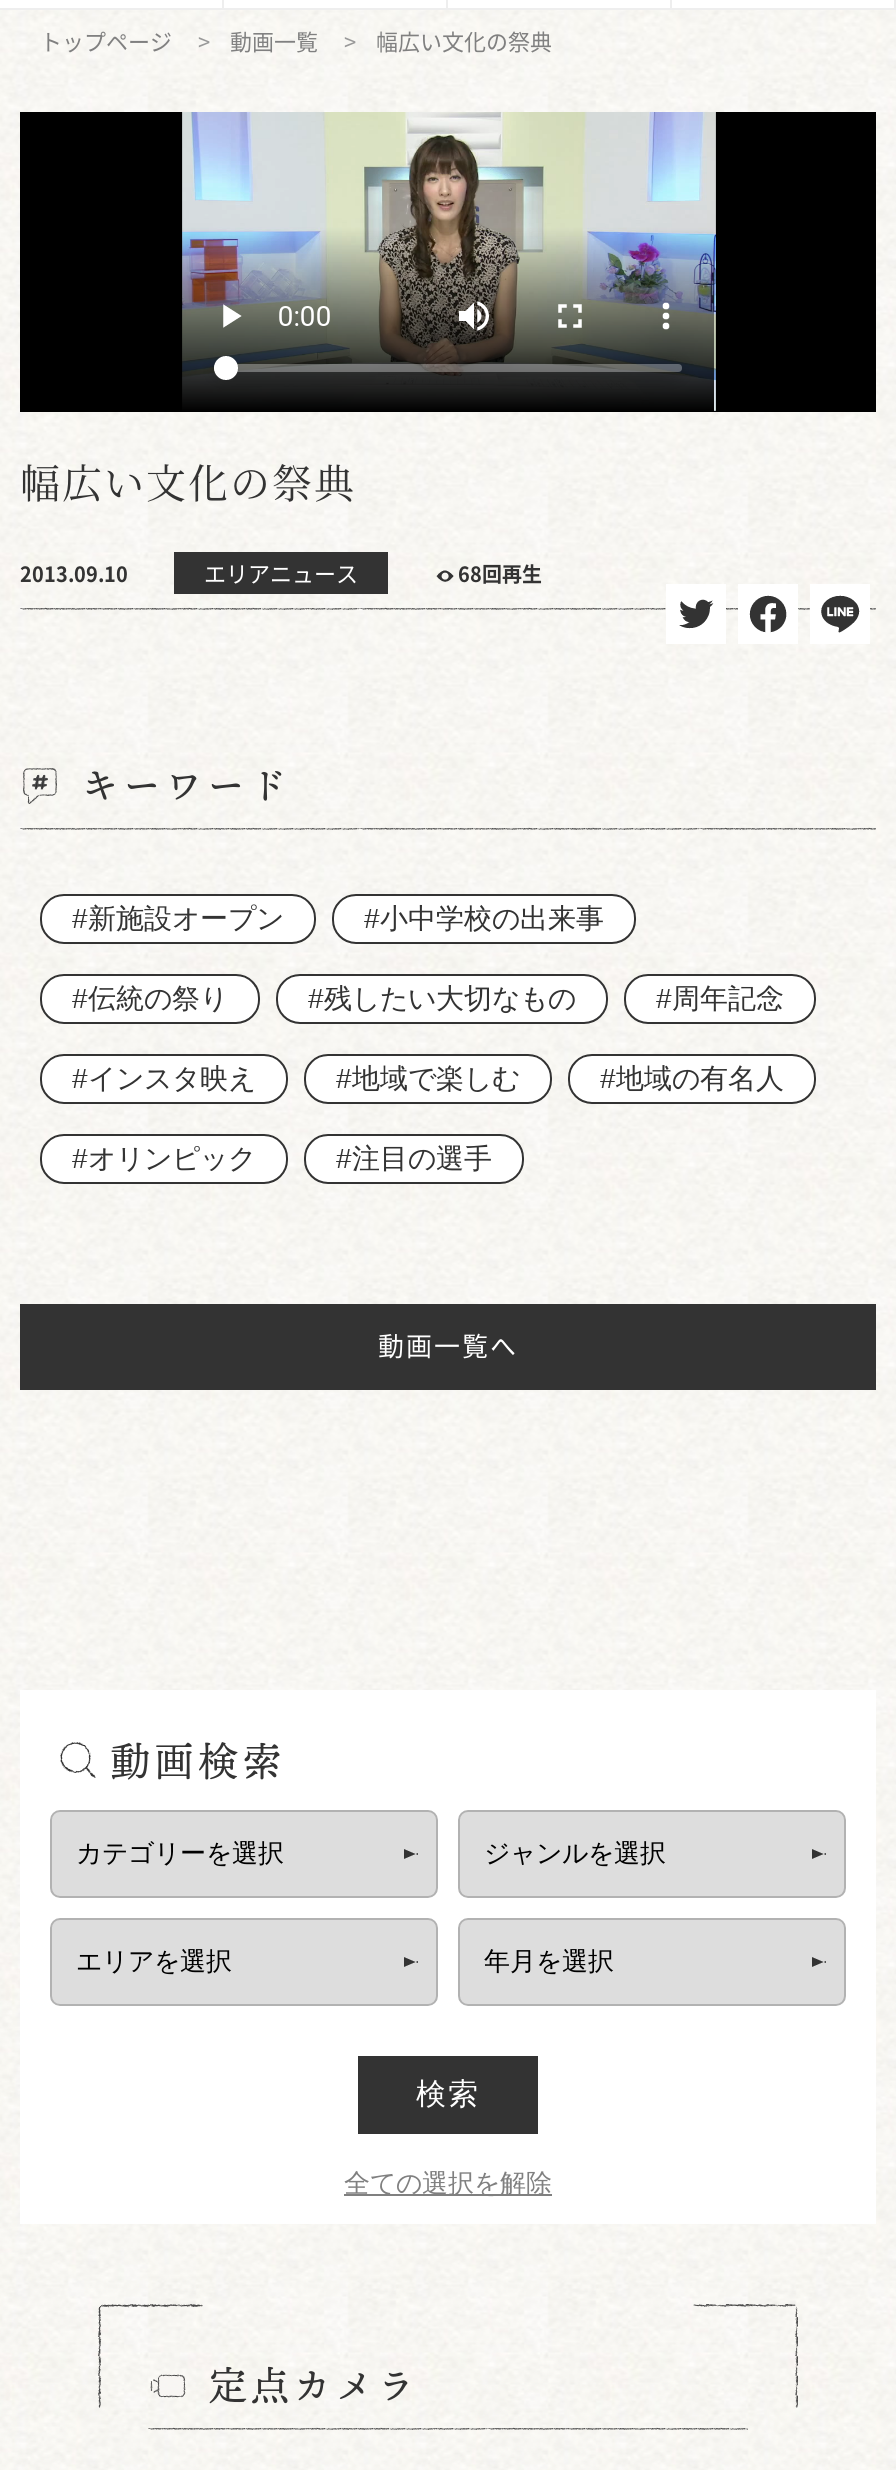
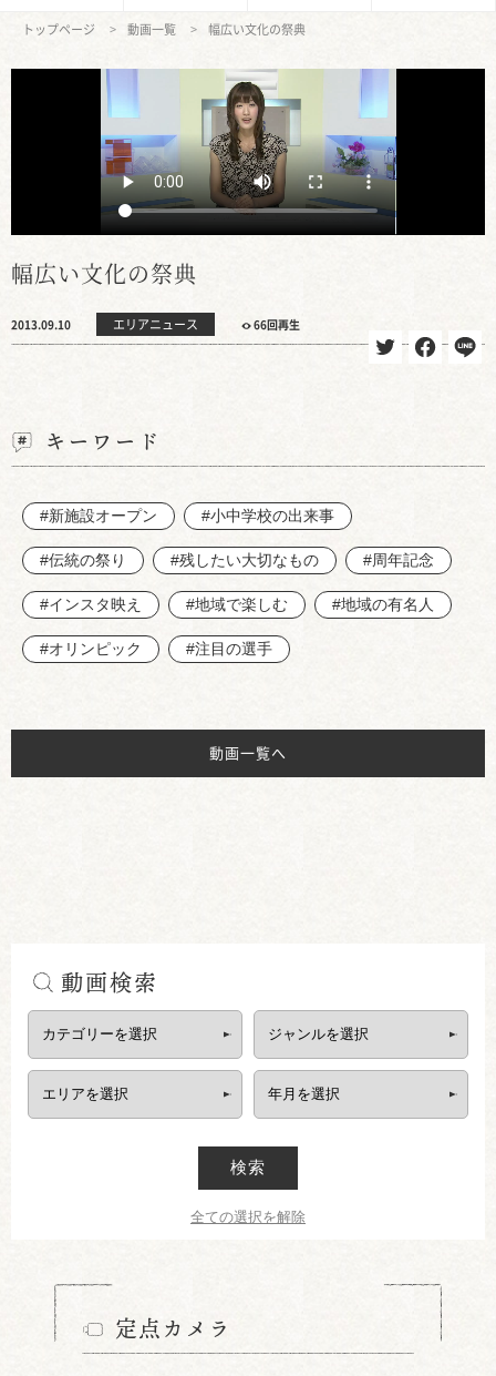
[458,564,542,584] 68回再生 -> [254,319,300,330] 66回再生

